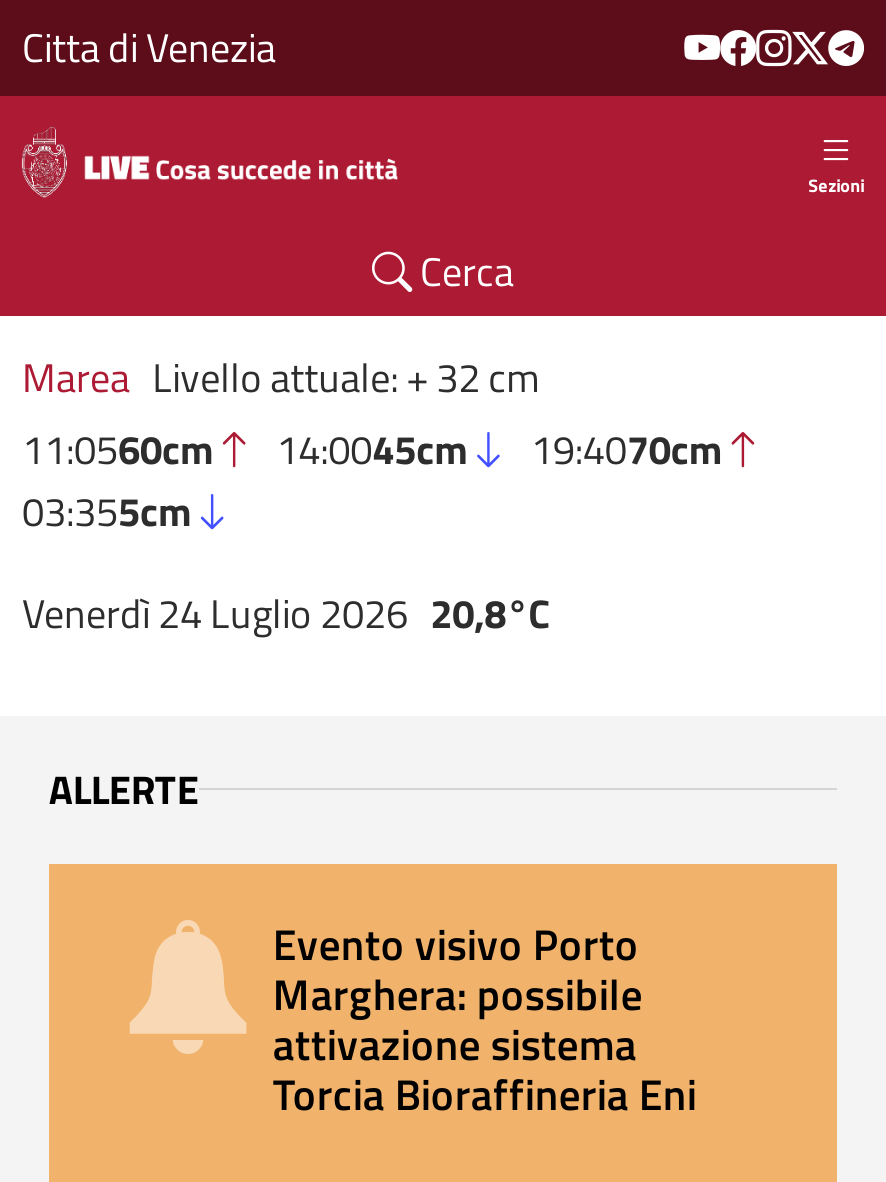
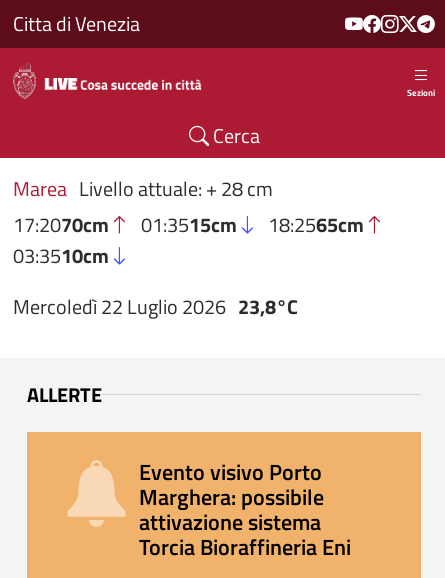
[22,346,723,542] Marea Livello attuale: + 32 cm | 11:0560cm | 14:0045cm | 19:4070cm | 03:355cm -> [13,173,364,271] Marea Livello attuale: + 28 cm | 17:2070cm | 01:3515cm | 18:2565cm | 03:3510cm
[22,583,550,645] Venerdì 24 Luglio 2026 20,8°C -> [13,291,298,322] Mercoledì 22 Luglio 2026 23,8°C

